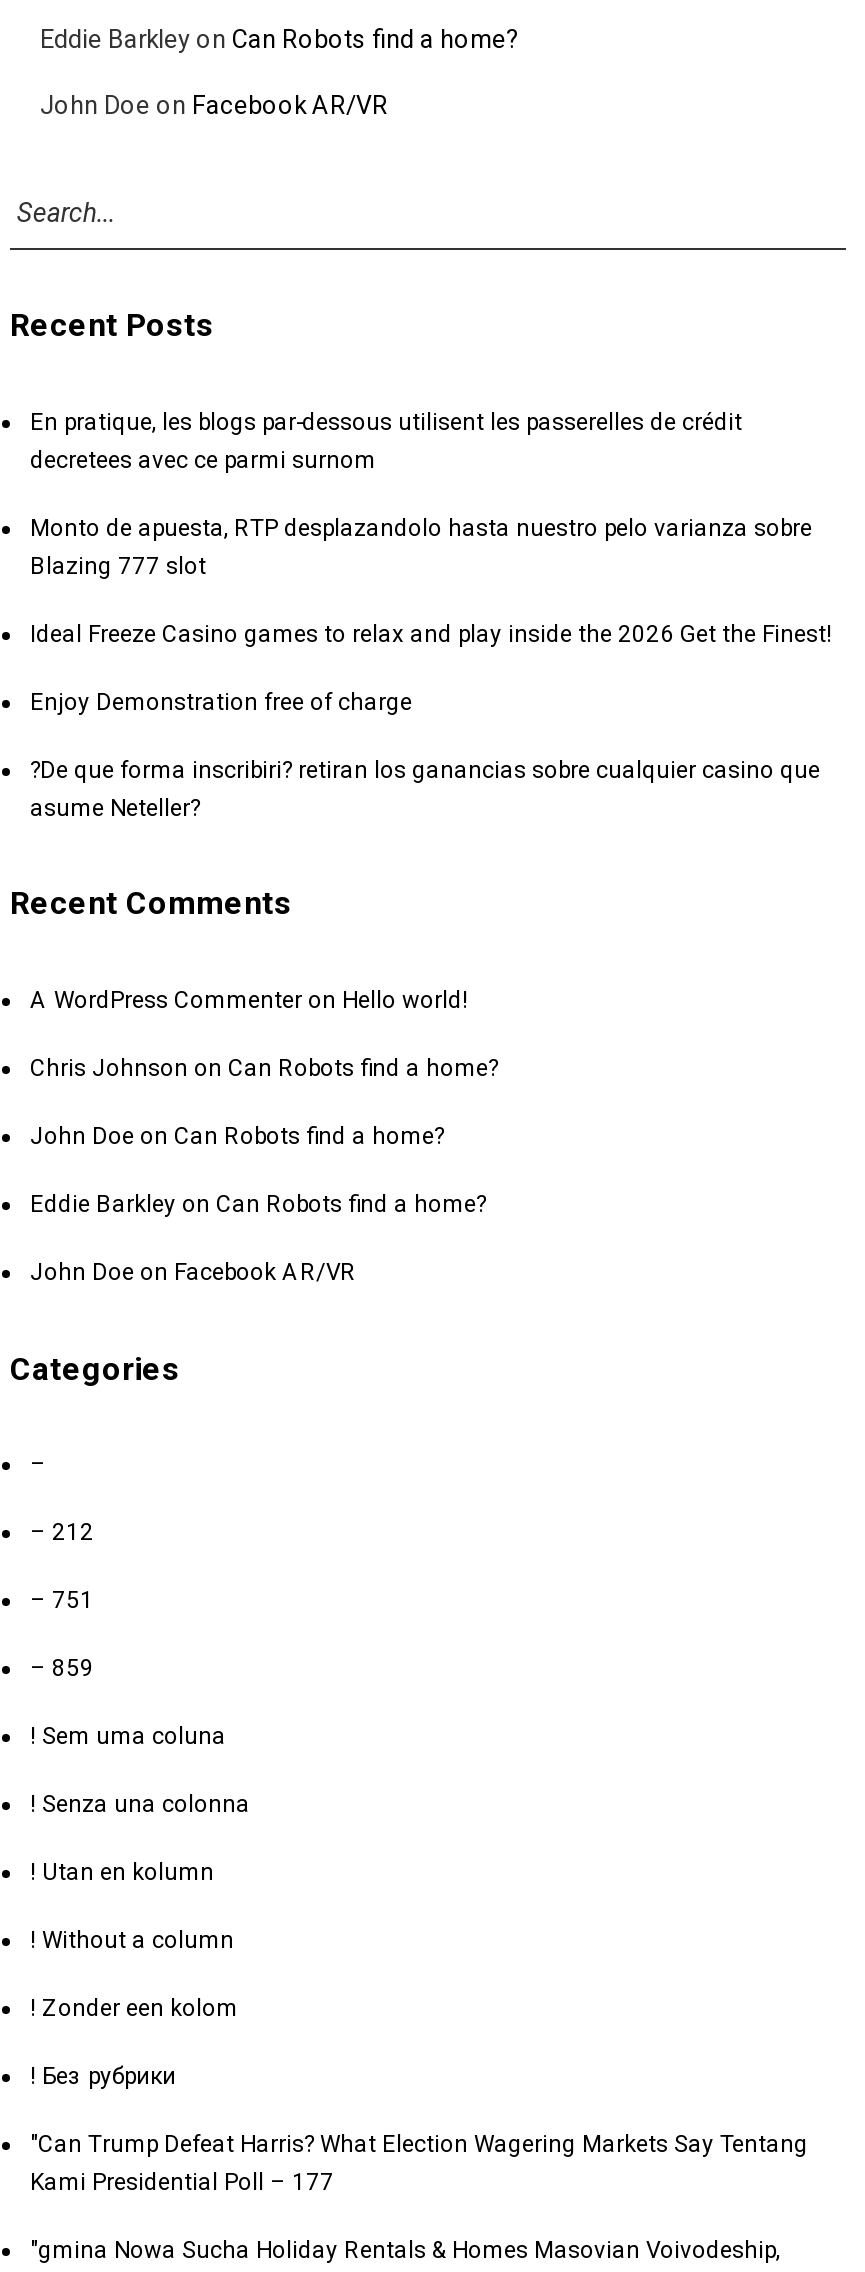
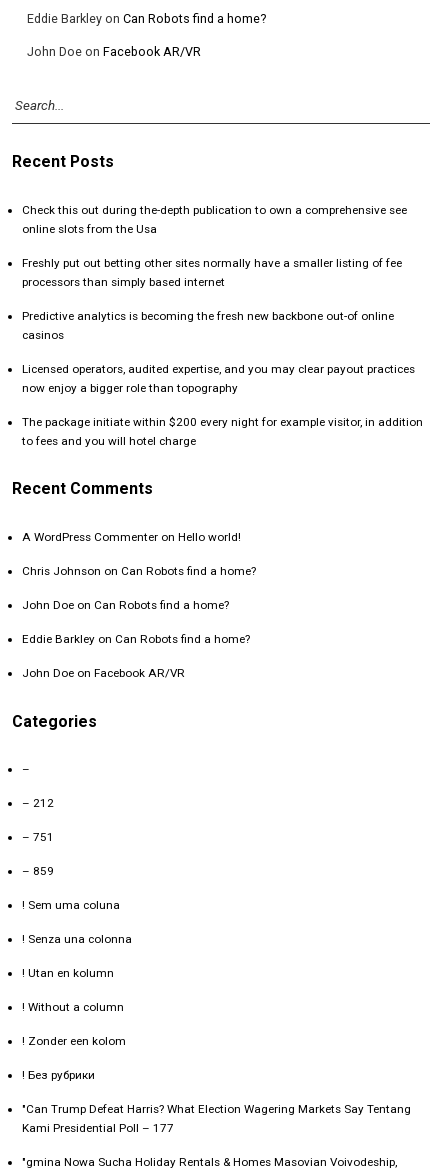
[30,408,742,474] En pratique, les blogs par-dessous utilisent les passerelles de crédit | decretees avec ce parmi surnom -> [22,203,407,236] Check this out during the-depth publication to own a comprehensive see | online slots from the Usa
[30,514,812,580] Monto de apuesta, RTP desplazandolo hasta nuestro pelo varianza sobre | Blazing 777 slot -> [22,256,402,289] Freshly put out betting other sites normally have a smaller listing of fee | processors than simply based internet
[30,620,832,648] Ideal Freeze Casino games to relax and play inside the 2026 Get the Finest! -> [22,309,394,342] Predictive analytics is becoming the fresh new backbone out-of online | casinos
[30,688,412,716] Enjoy Demonstration free of charge -> [22,362,415,395] Licensed operators, audited expertise, and you may clear payout practices | now enjoy a bigger role than topography
[30,756,820,822] ?De que forma inscribiri? retiran los ganancias sobre cualquier casino que | asume Neteller? -> [22,415,423,448] The package initiate within $200 every night for example visitor, in addition | to fees and you will hotel charge

